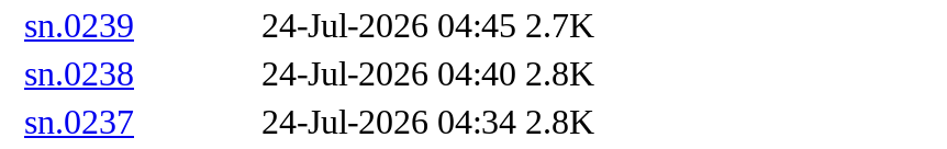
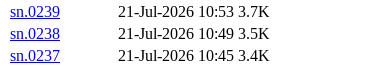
[261,7,595,45] 24-Jul-2026 04:45 2.7K -> [118,3,270,20] 21-Jul-2026 10:53 3.7K
[261,56,595,93] 24-Jul-2026 04:40 2.8K -> [118,25,270,42] 21-Jul-2026 10:49 3.5K
[261,104,595,141] 24-Jul-2026 04:34 2.8K -> [118,47,270,64] 21-Jul-2026 10:45 3.4K

